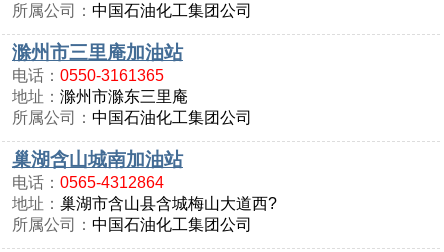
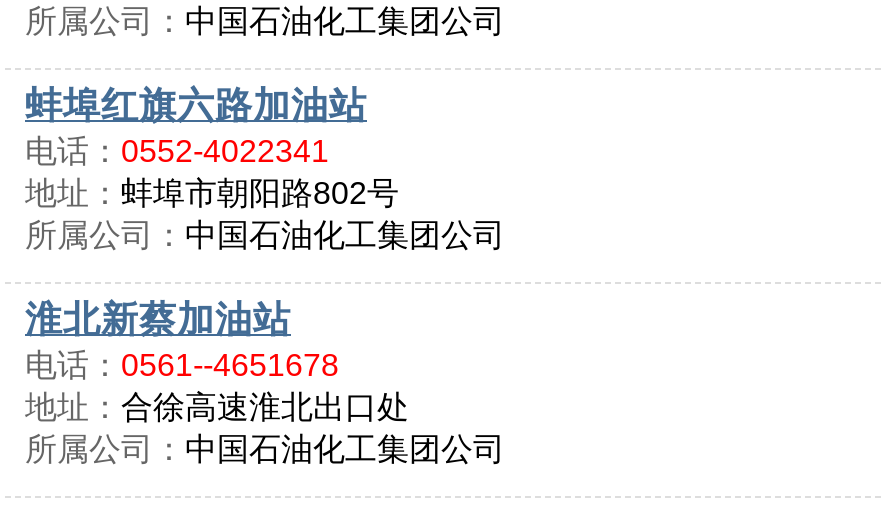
[12,42,183,63] 滁州市三里庵加油站 -> [25,84,367,126] 蚌埠红旗六路加油站
[12,67,164,84] 电话：0550-3161365 -> [25,134,329,168] 电话：0552-4022341
[12,88,188,105] 地址：滁州市滁东三里庵 -> [25,176,399,210] 地址：蚌埠市朝阳路802号
[12,149,277,212] 巢湖含山城南加油站 | 电话：0565-4312864 | 地址：巢湖市含山县含城梅山大道西? -> [25,298,409,424] 淮北新蔡加油站 | 电话：0561--4651678 | 地址：合徐高速淮北出口处

